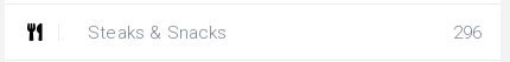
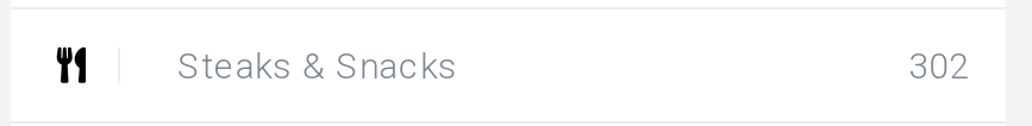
[452,22,482,43] 296 -> [909,45,968,88] 302

